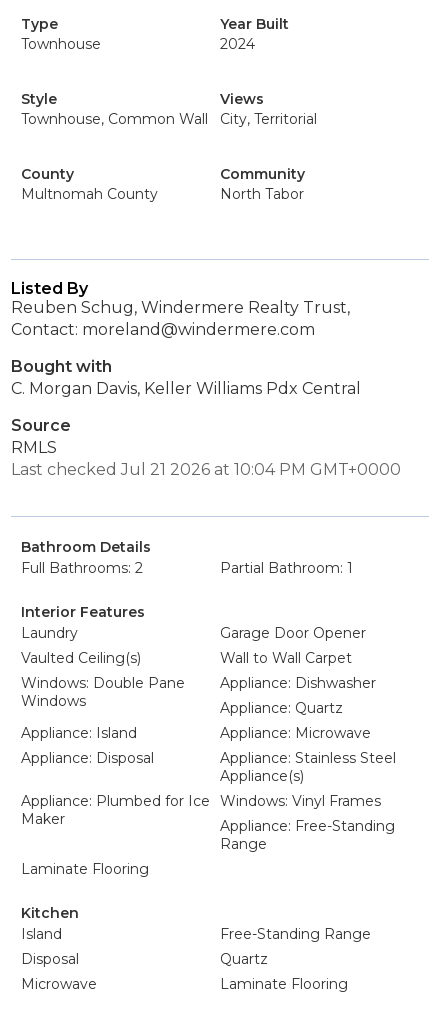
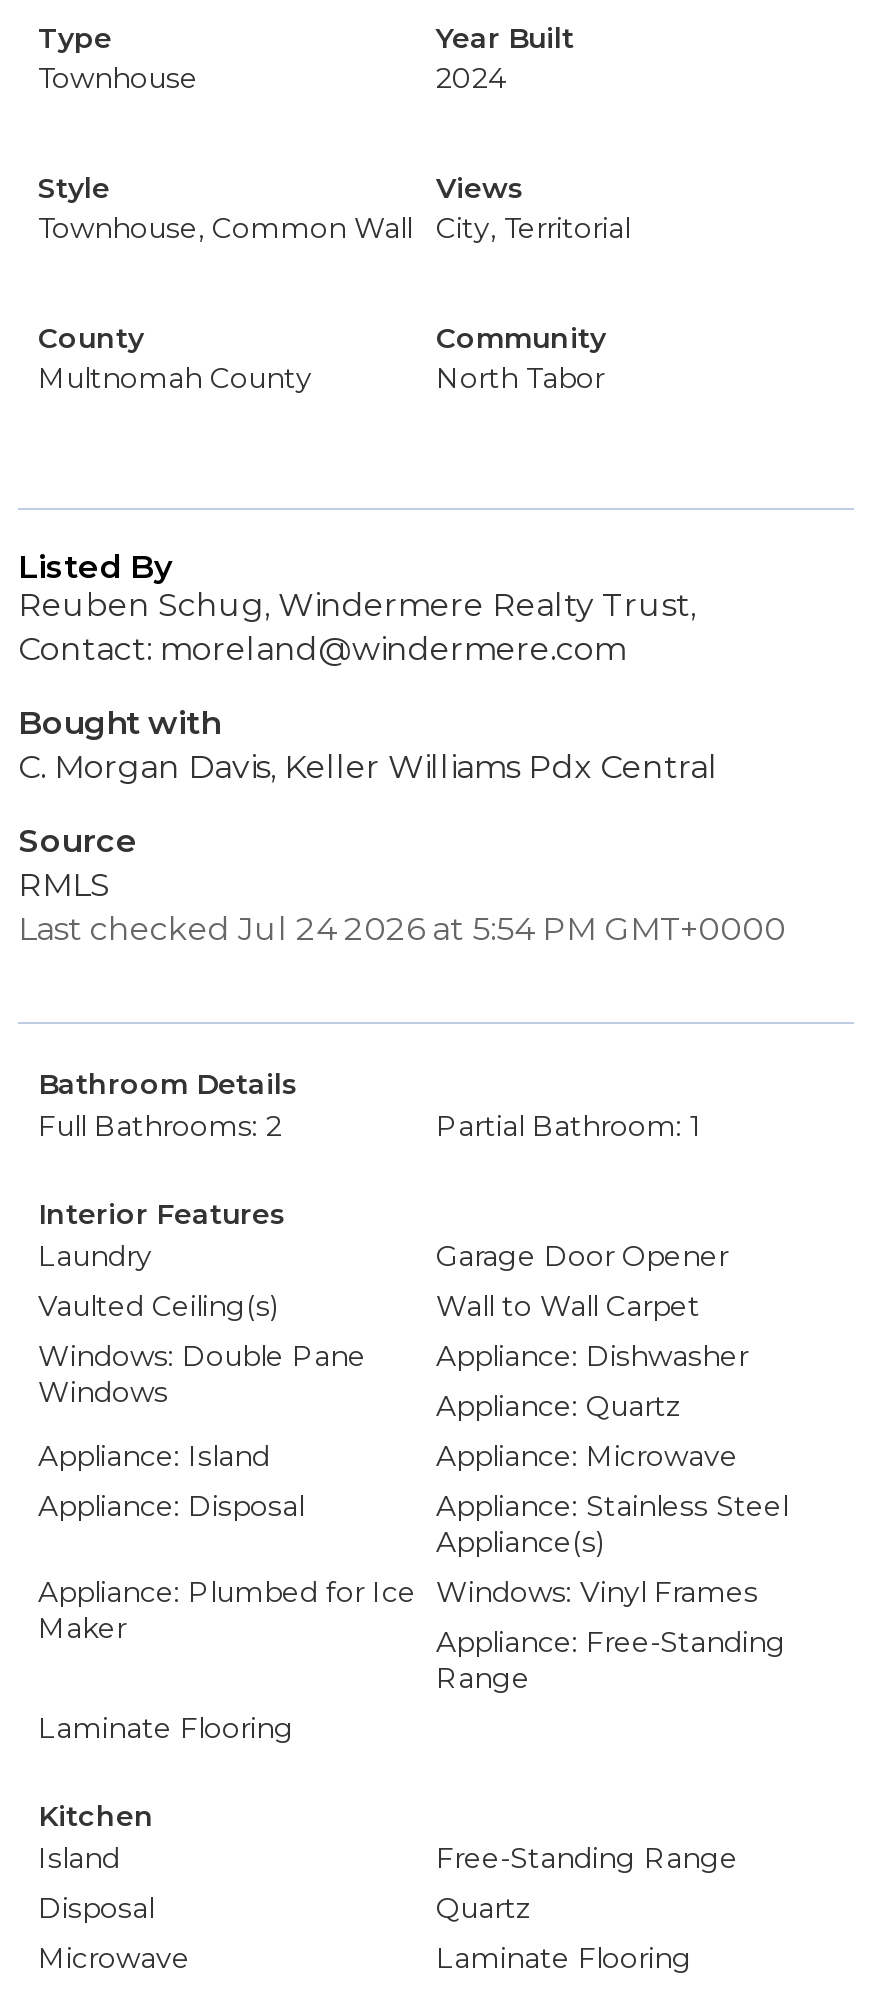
[11,460,401,479] Last checked Jul 21 2026 at 10:04 PM GMT+0000 -> [18,910,786,948] Last checked Jul 24 2026 at 5:54 PM GMT+0000

